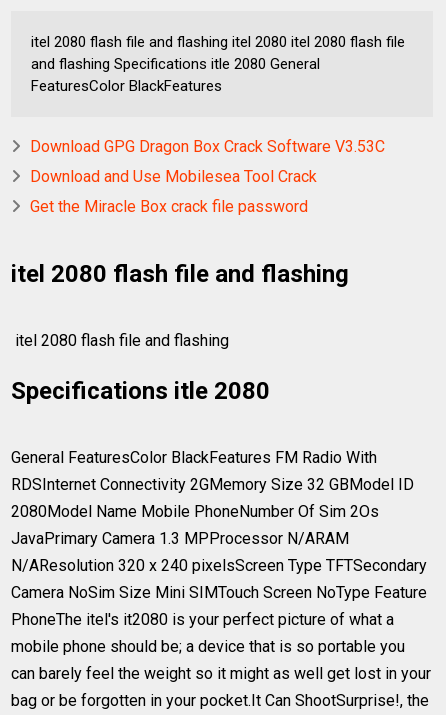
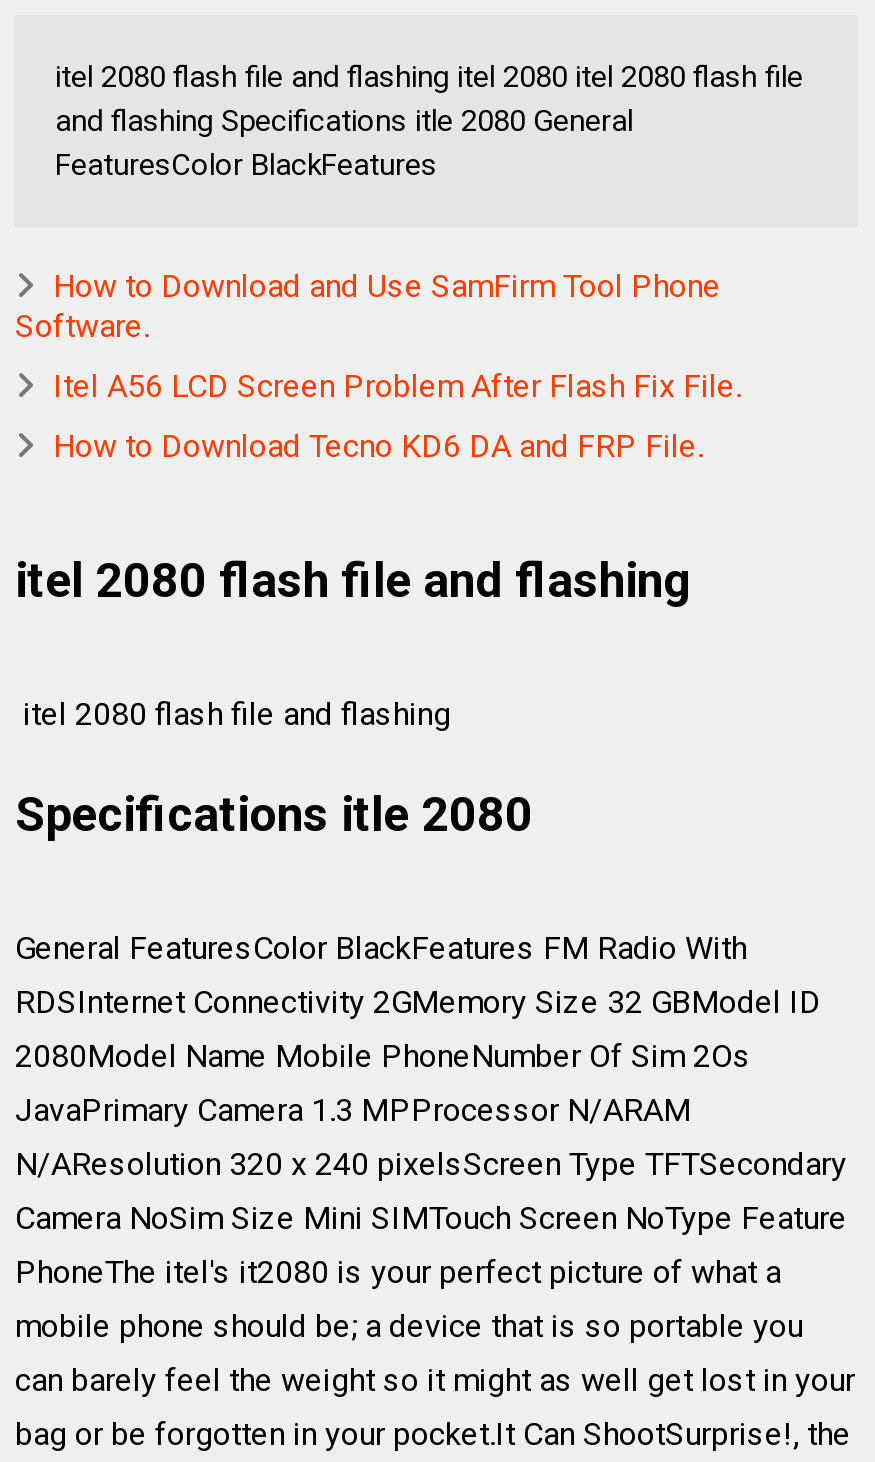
[30,136,385,155] Download GPG Dragon Box Crack Software V3.53C -> [15,266,721,344] How to Download and Use SamFirm Tool Phone | Software.
[30,166,317,185] Download and Use Mobilesea Tool Crack -> [53,366,741,404] Itel A56 LCD Screen Problem After Flash Fix File.
[30,196,308,215] Get the Miracle Box crack file password -> [53,426,703,464] How to Download Tecno KD6 DA and FRP File.

